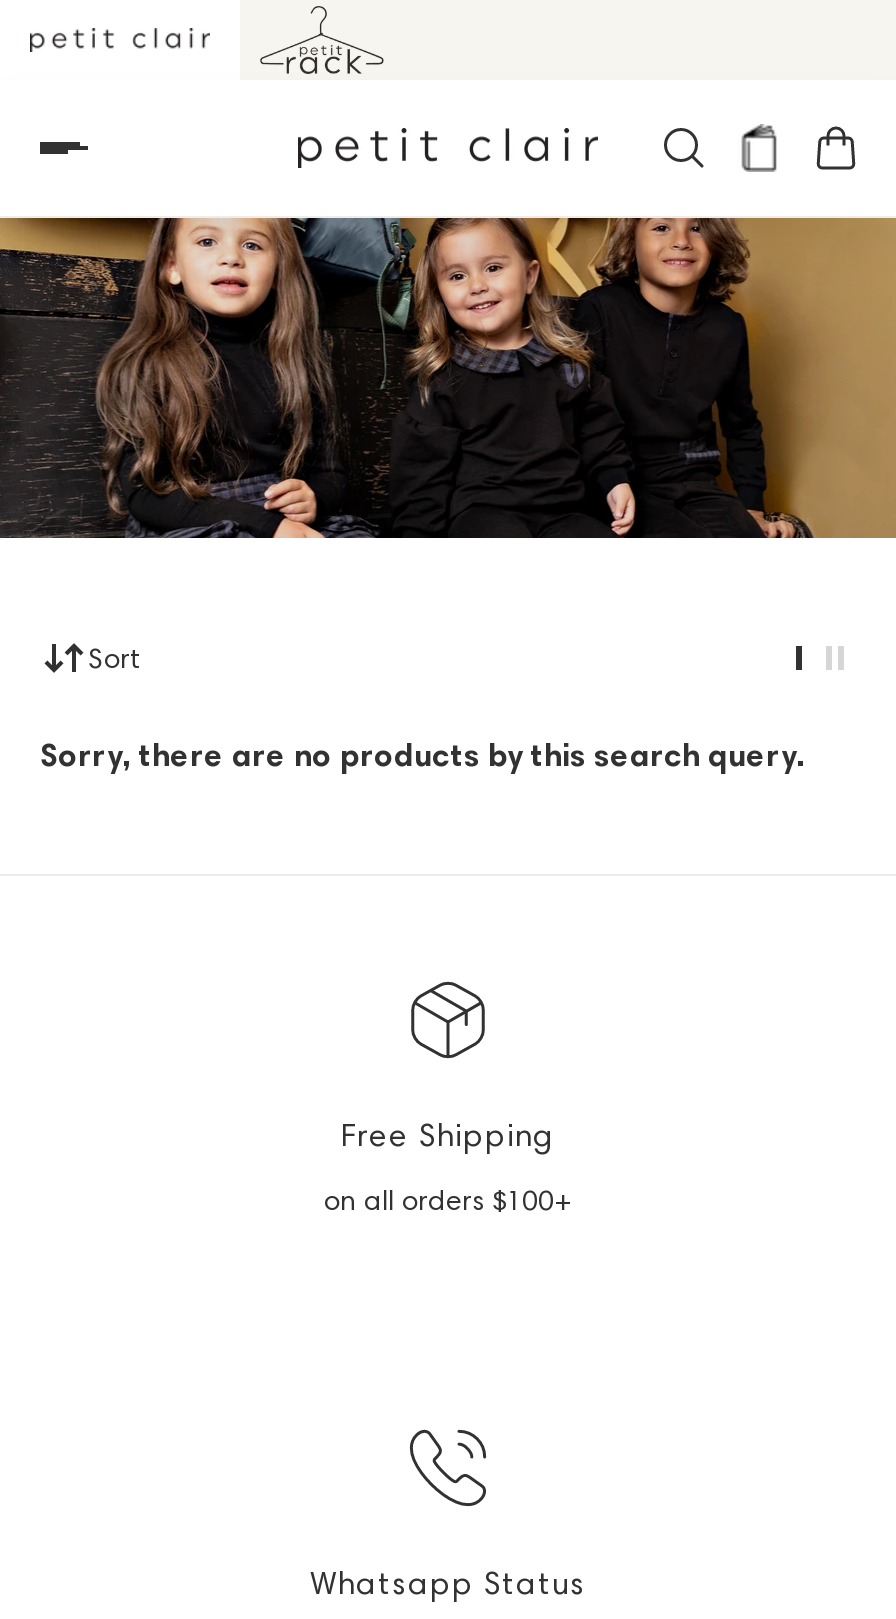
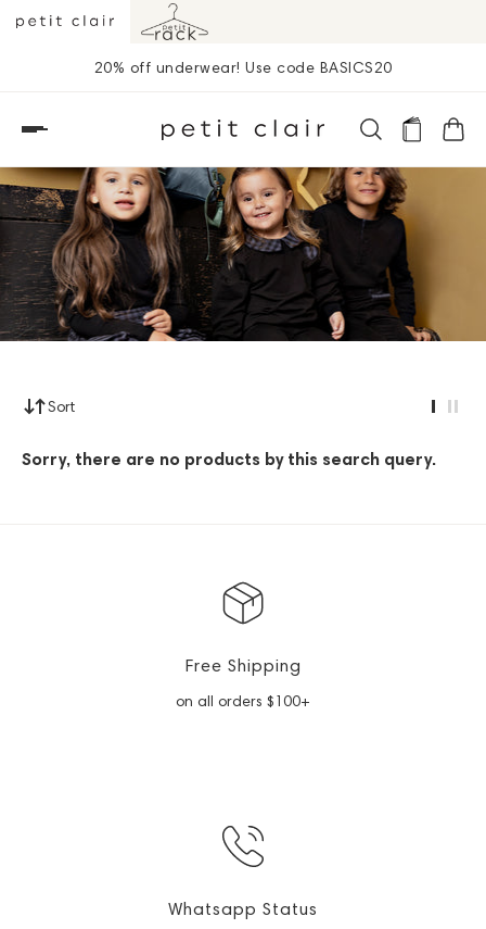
none -> [94,58,392,77] 20% off underwear! Use code BASICS20

